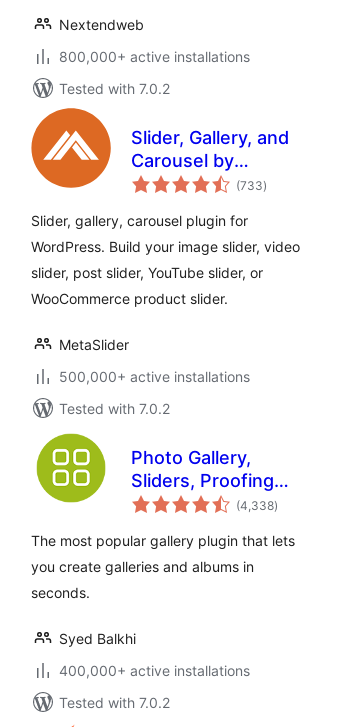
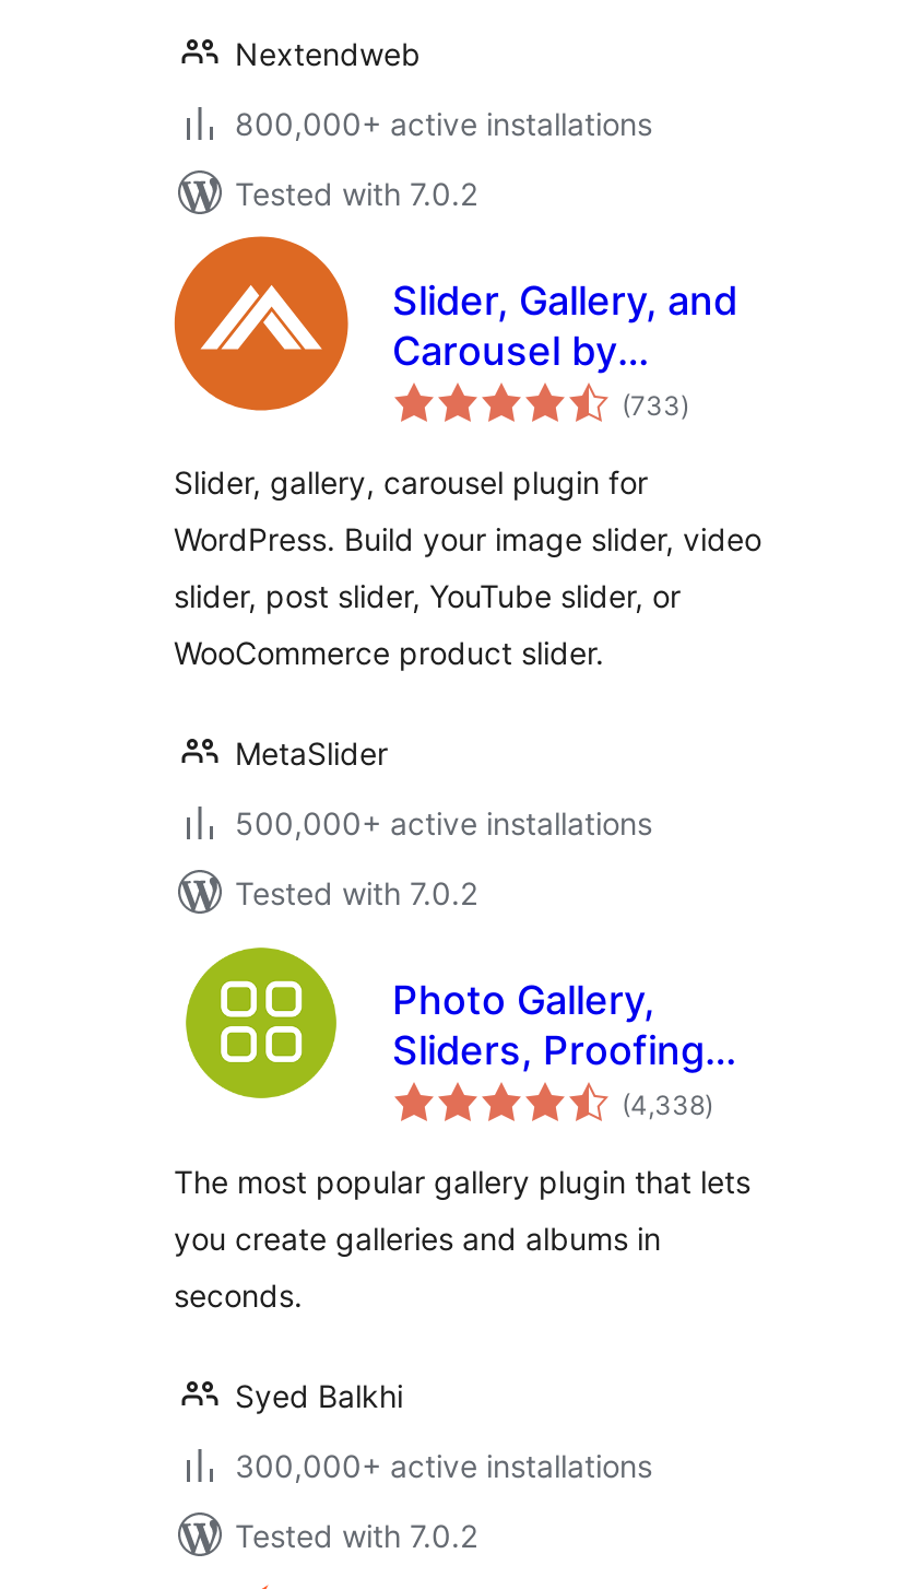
[59,662,250,679] 400,000+ active installations -> [235,1447,652,1484] 300,000+ active installations

